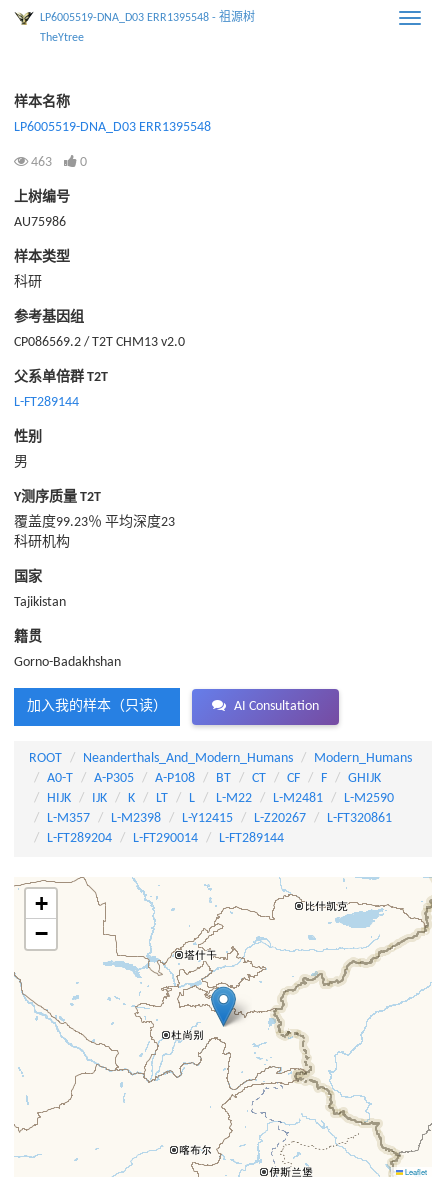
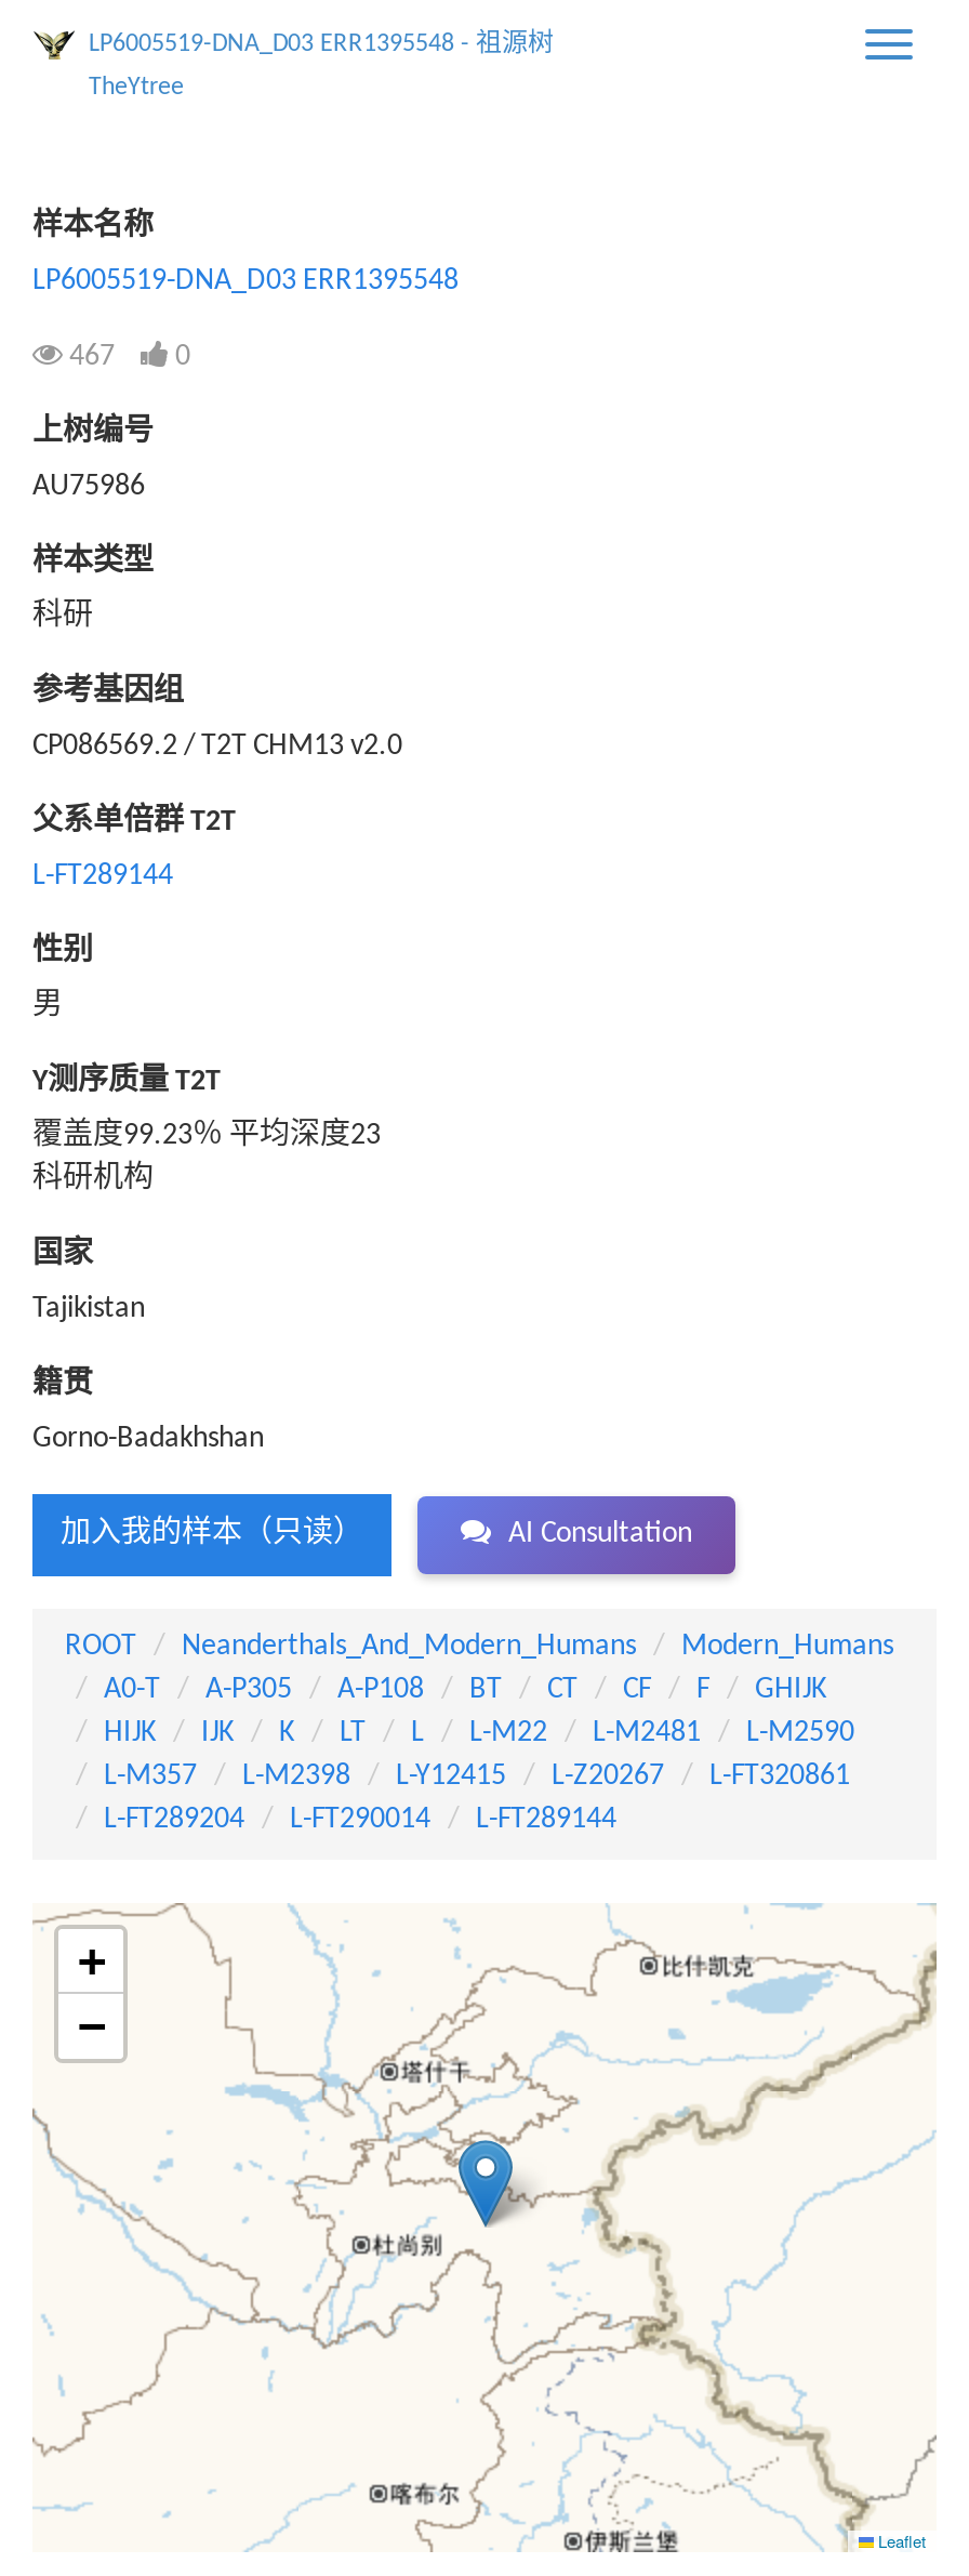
[31,155,87,170] 463 0 -> [69,341,190,373] 467 0

